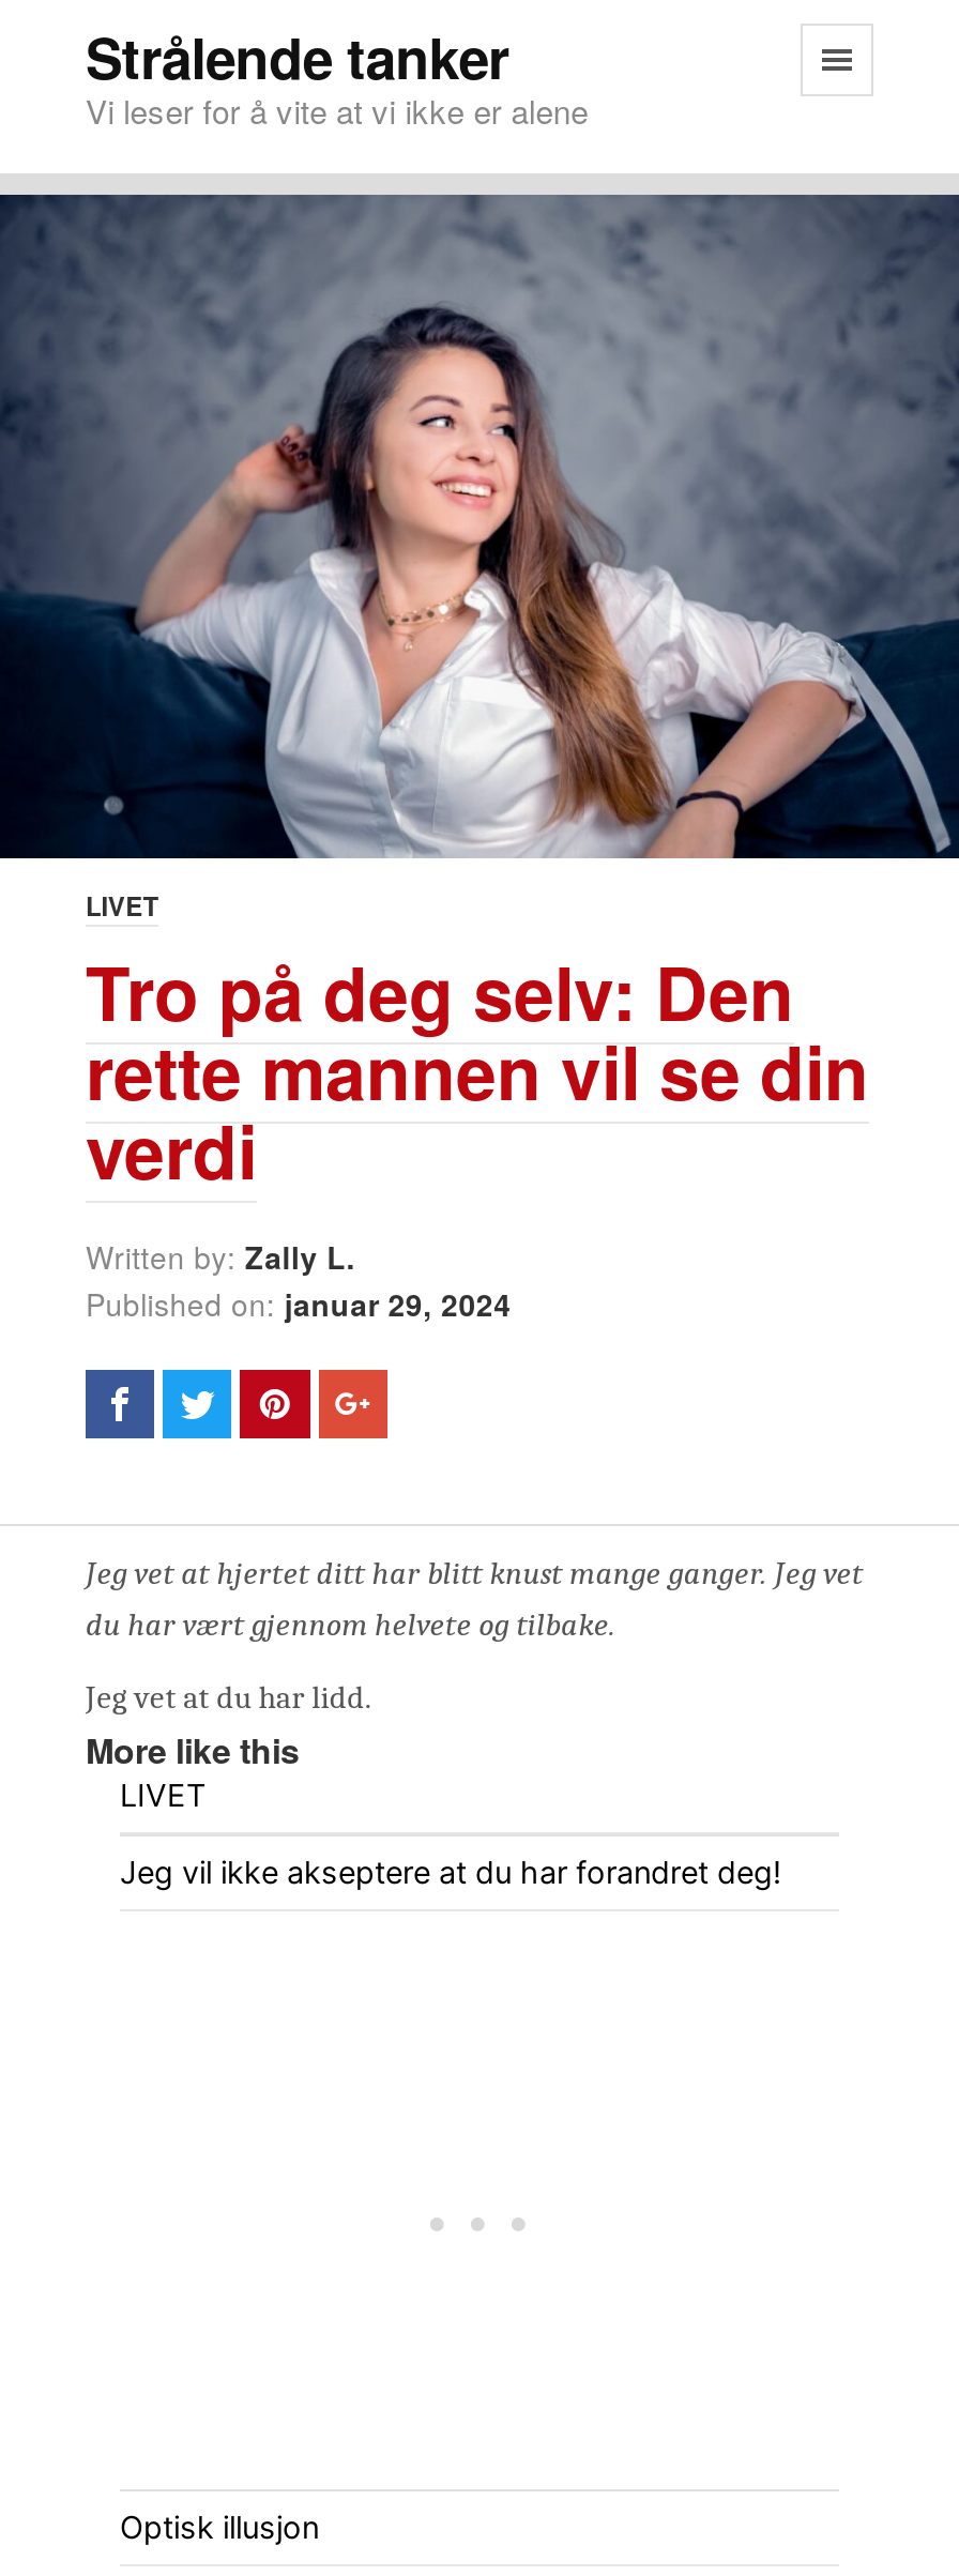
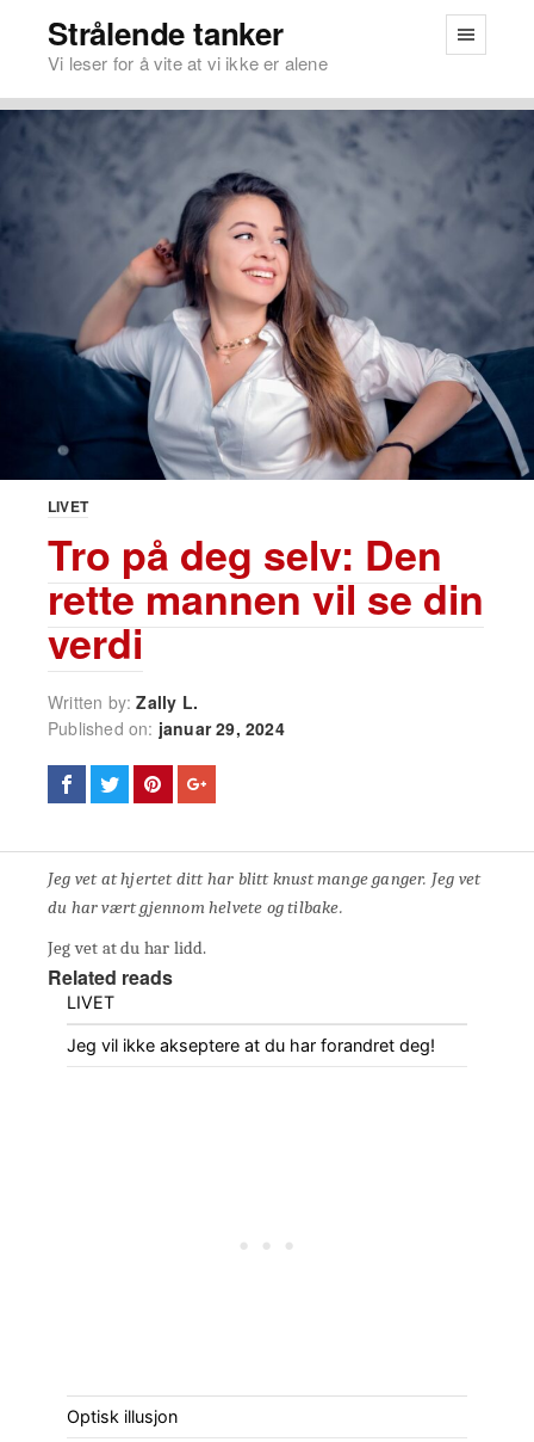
[86,1726,300,1775] More like this -> [48,964,173,991] Related reads

